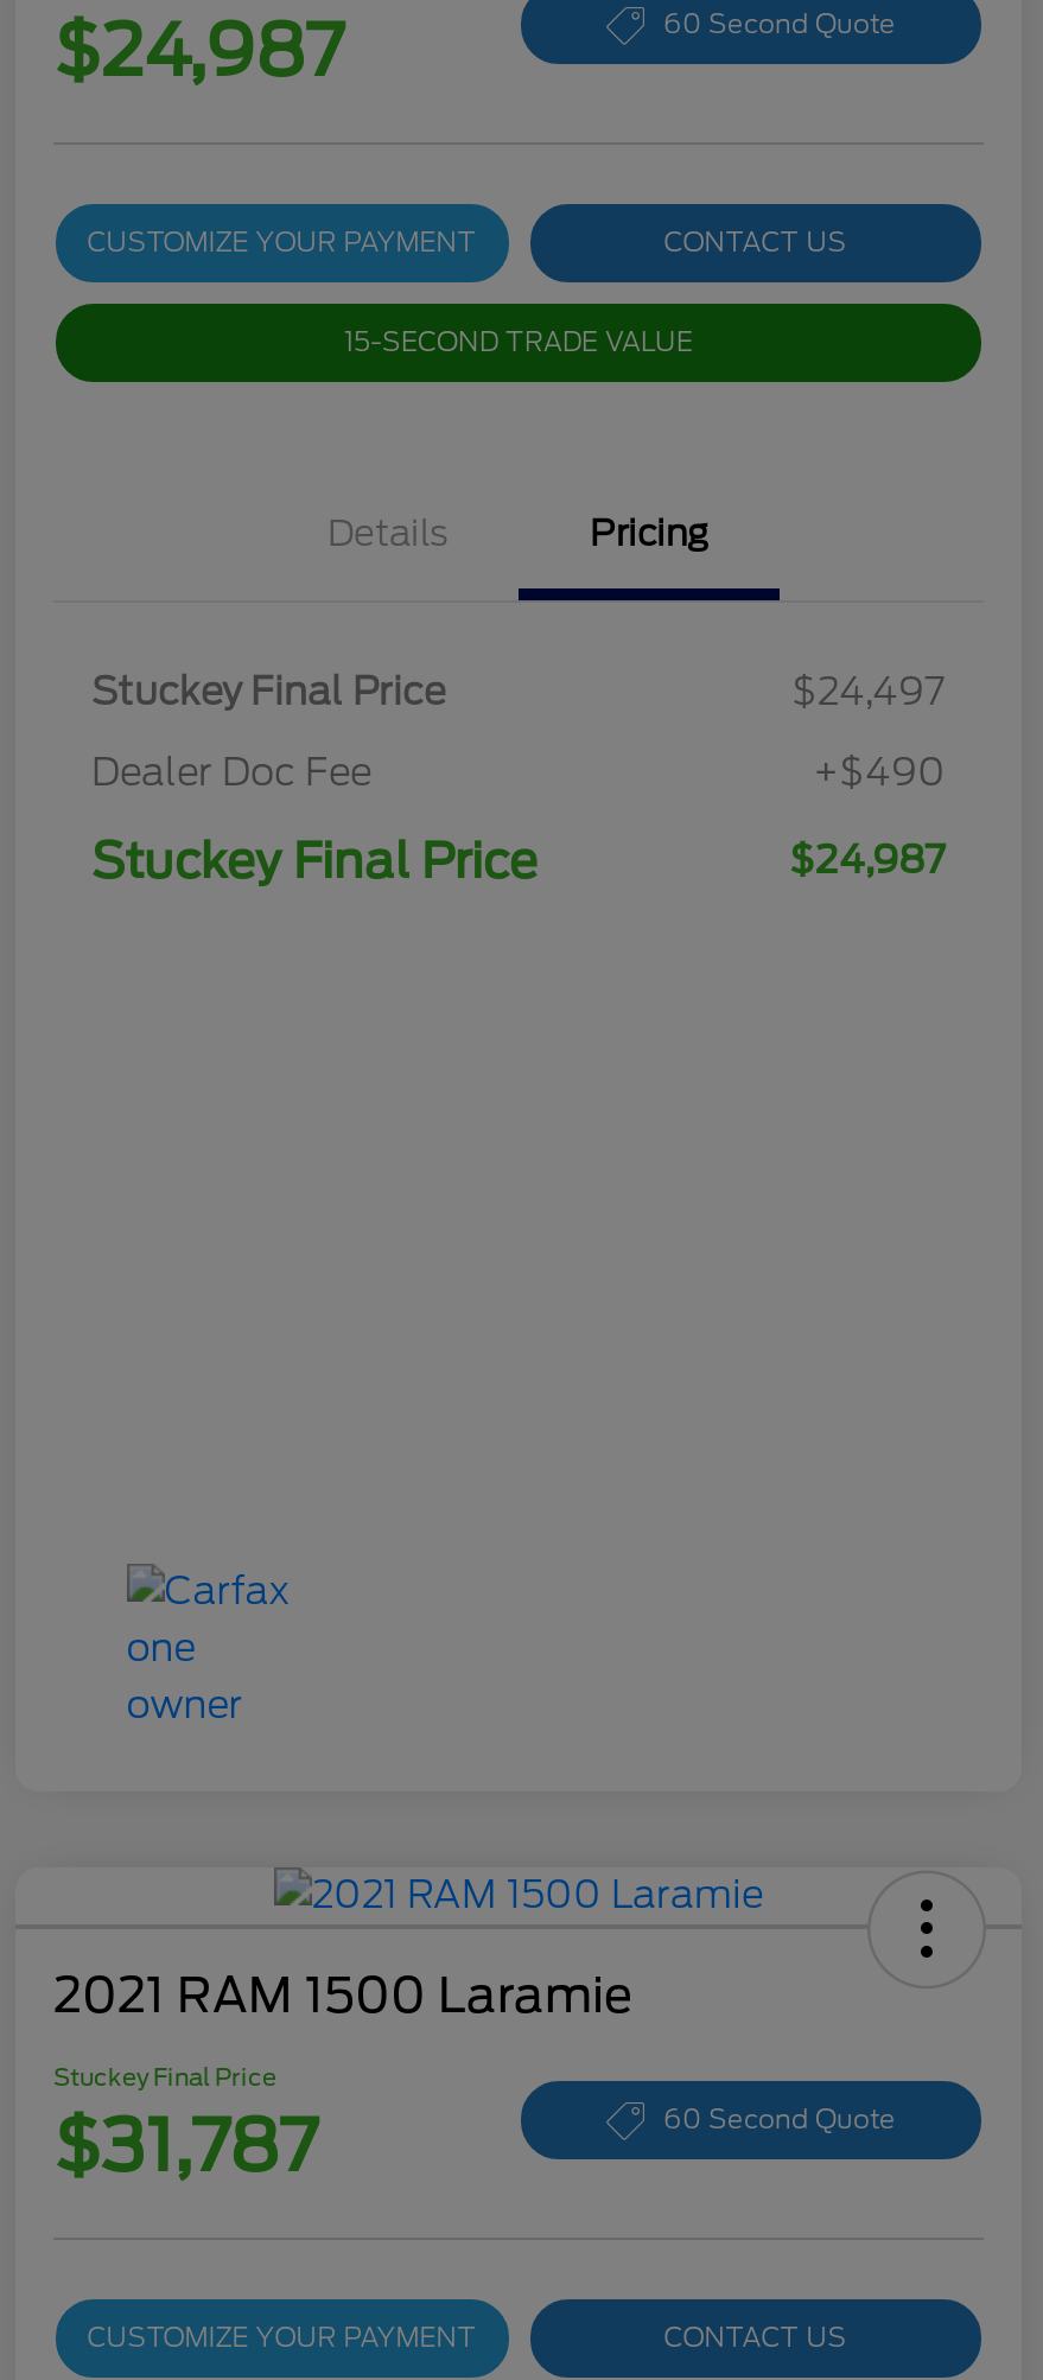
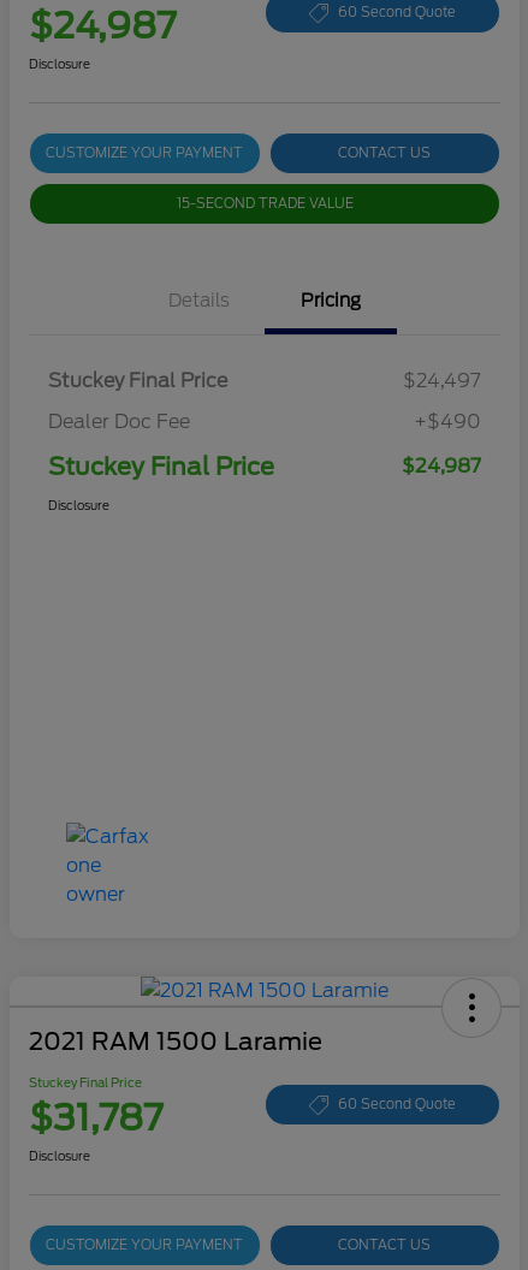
none -> [29,57,90,71] Disclosure
none -> [48,498,109,512] Disclosure
none -> [29,1149,90,1163] Disclosure

